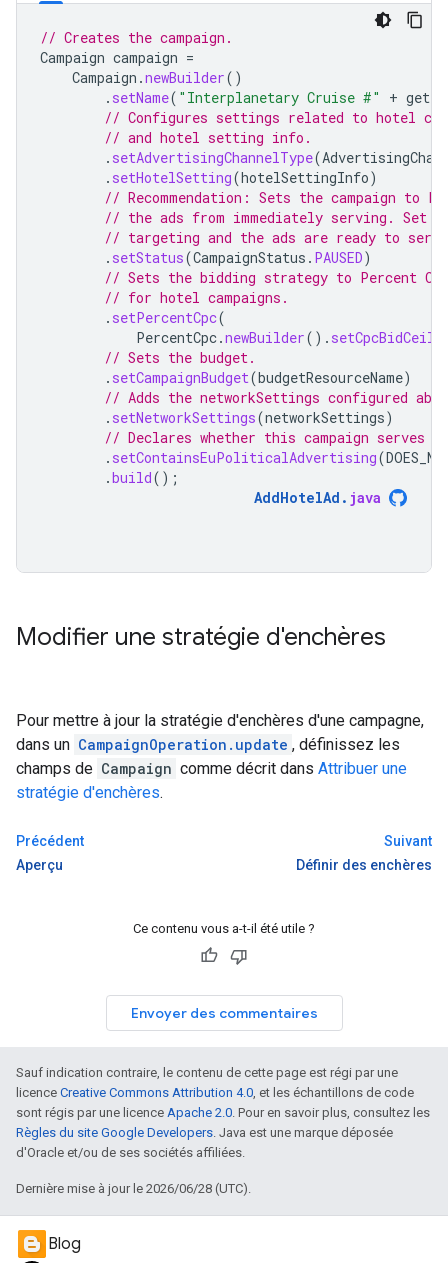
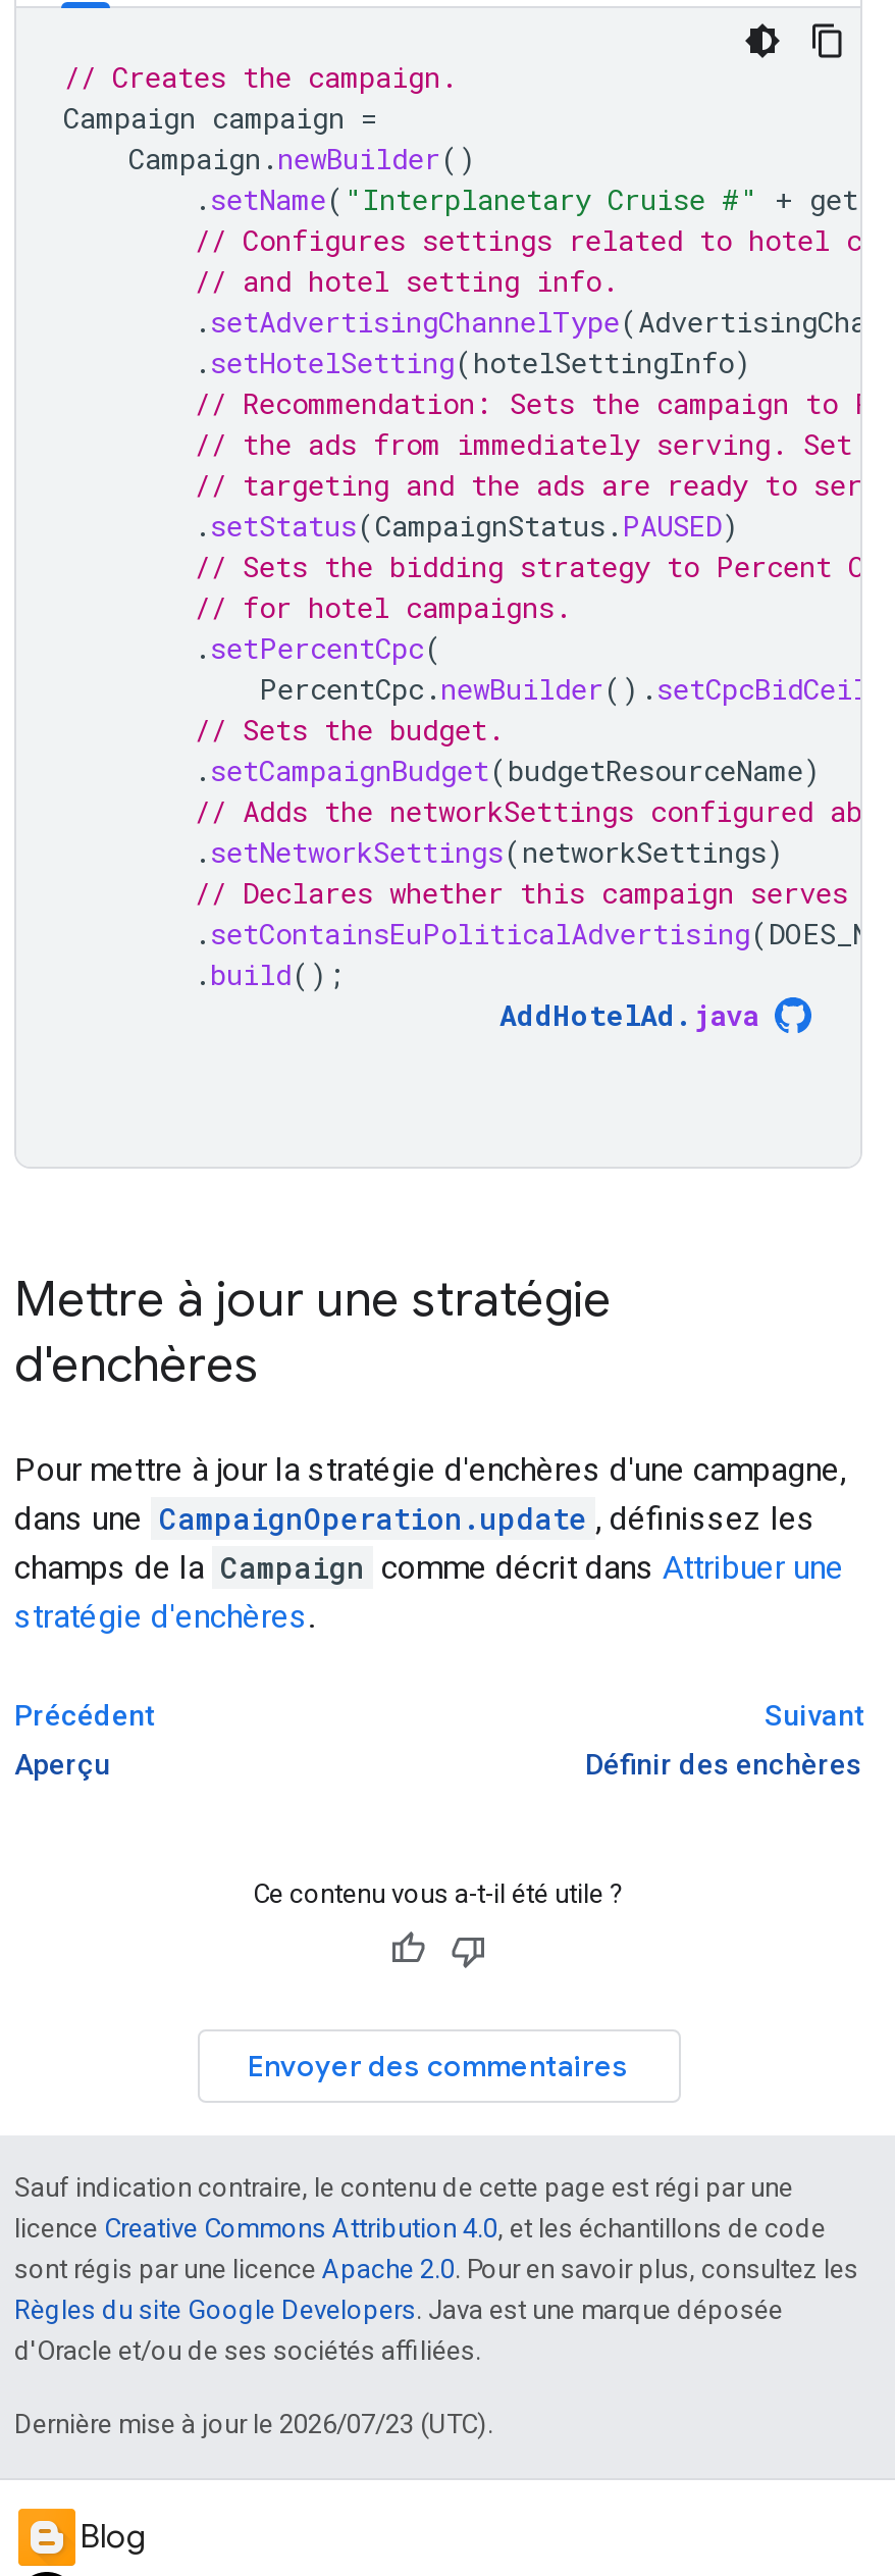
[16,622,386,652] Modifier une stratégie d'enchères -> [14,1269,612,1395] Mettre à jour une stratégie | d'enchères
[16,735,407,778] dans un CampaignOperation.update , définissez les | champs de Campaign comme décrit dans Attribuer une -> [14,1499,844,1587] dans une CampaignOperation.update , définissez les | champs de la Campaign comme décrit dans Attribuer une
[16,1181,251,1196] Dernière mise à jour le 2026/06/28 (UTC). -> [14,2409,493,2439] Dernière mise à jour le 2026/07/23 (UTC).

